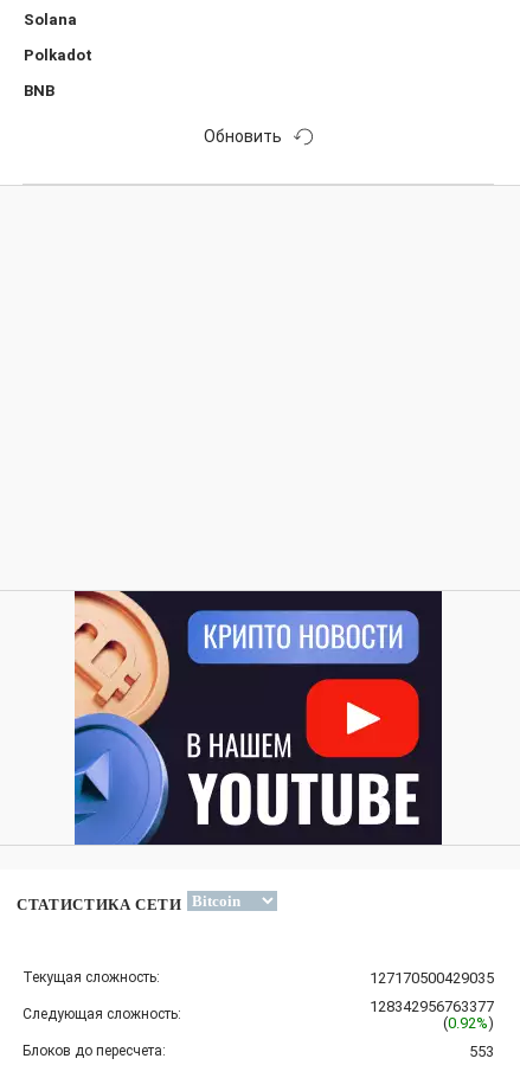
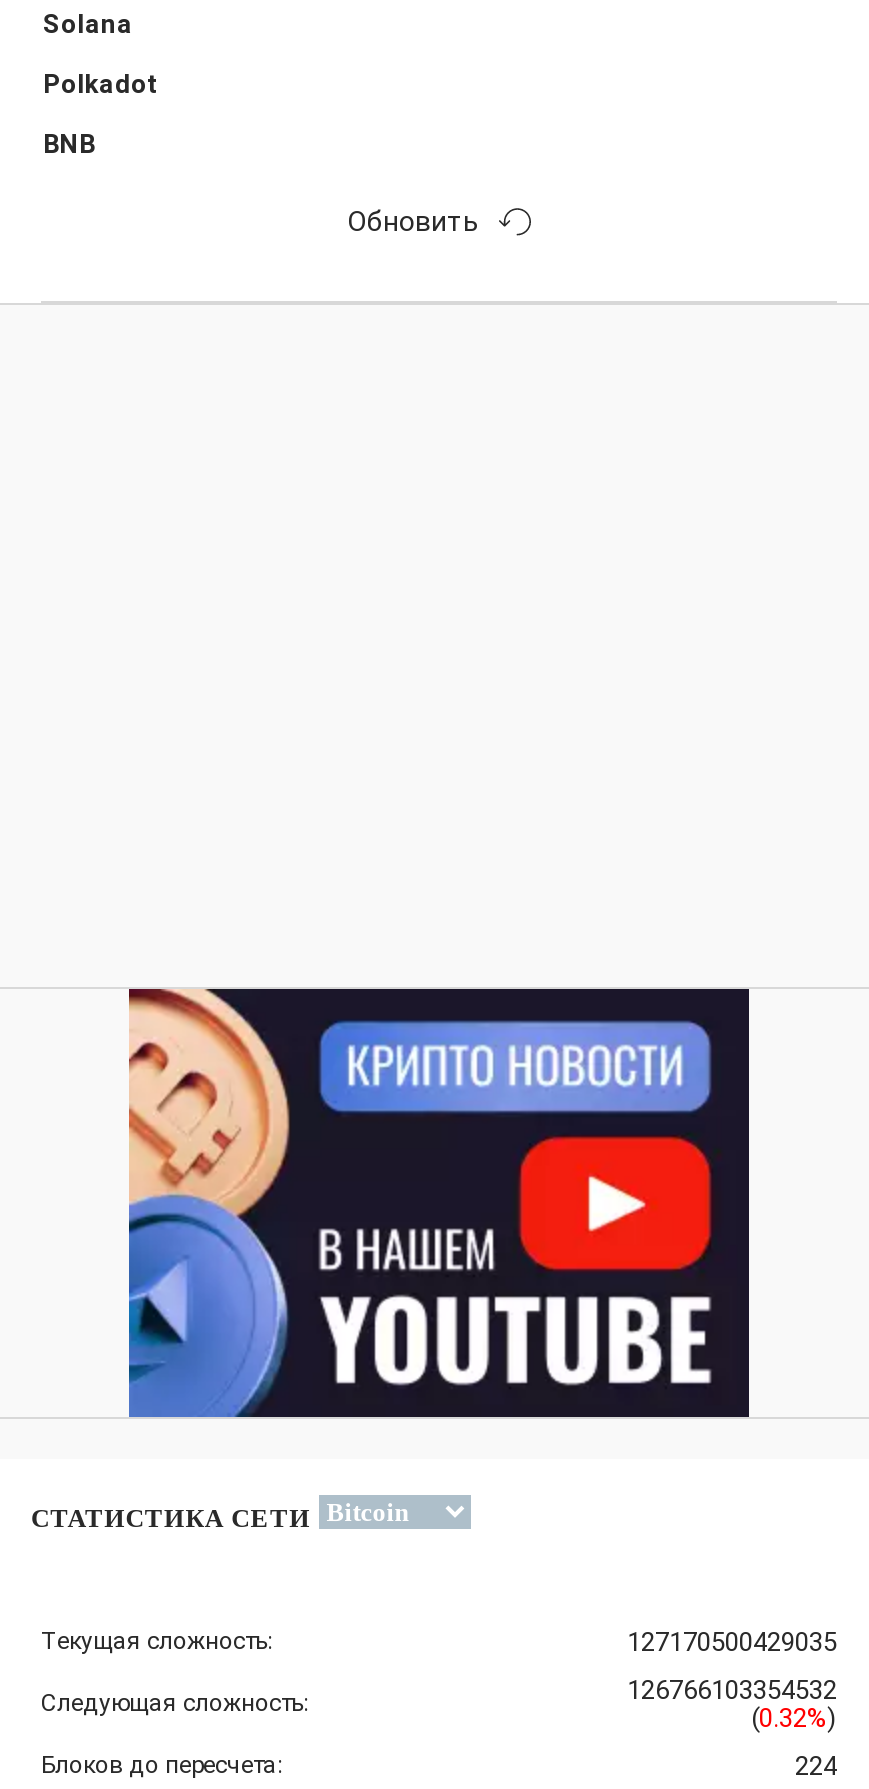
[370,997,494,1015] 128342956763377 -> [627,1675,837,1705] 126766103354532
[443,1014,494,1032] (0.92%) -> [751,1703,837,1733] (0.32%)
[469,1042,494,1060] 553 -> [795,1751,837,1781] 224

